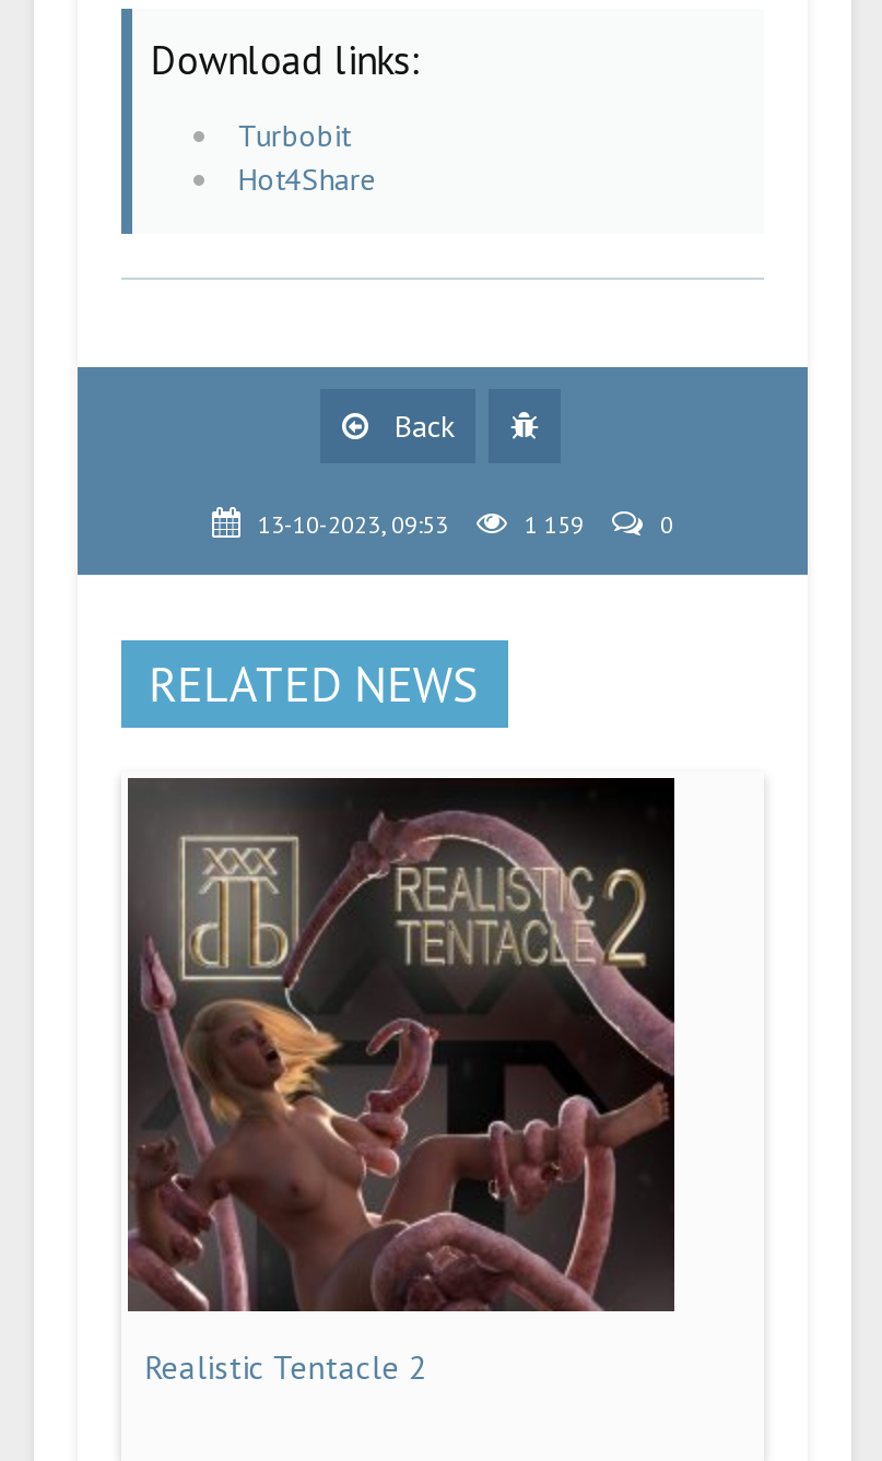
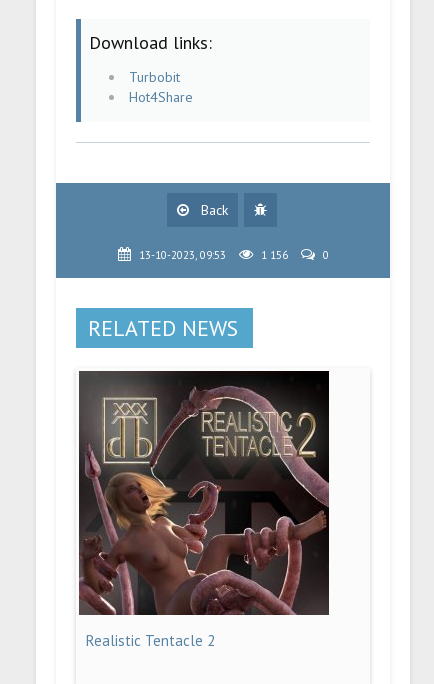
[518,508,590,539] 1 159 -> [257,248,290,262] 1 156

